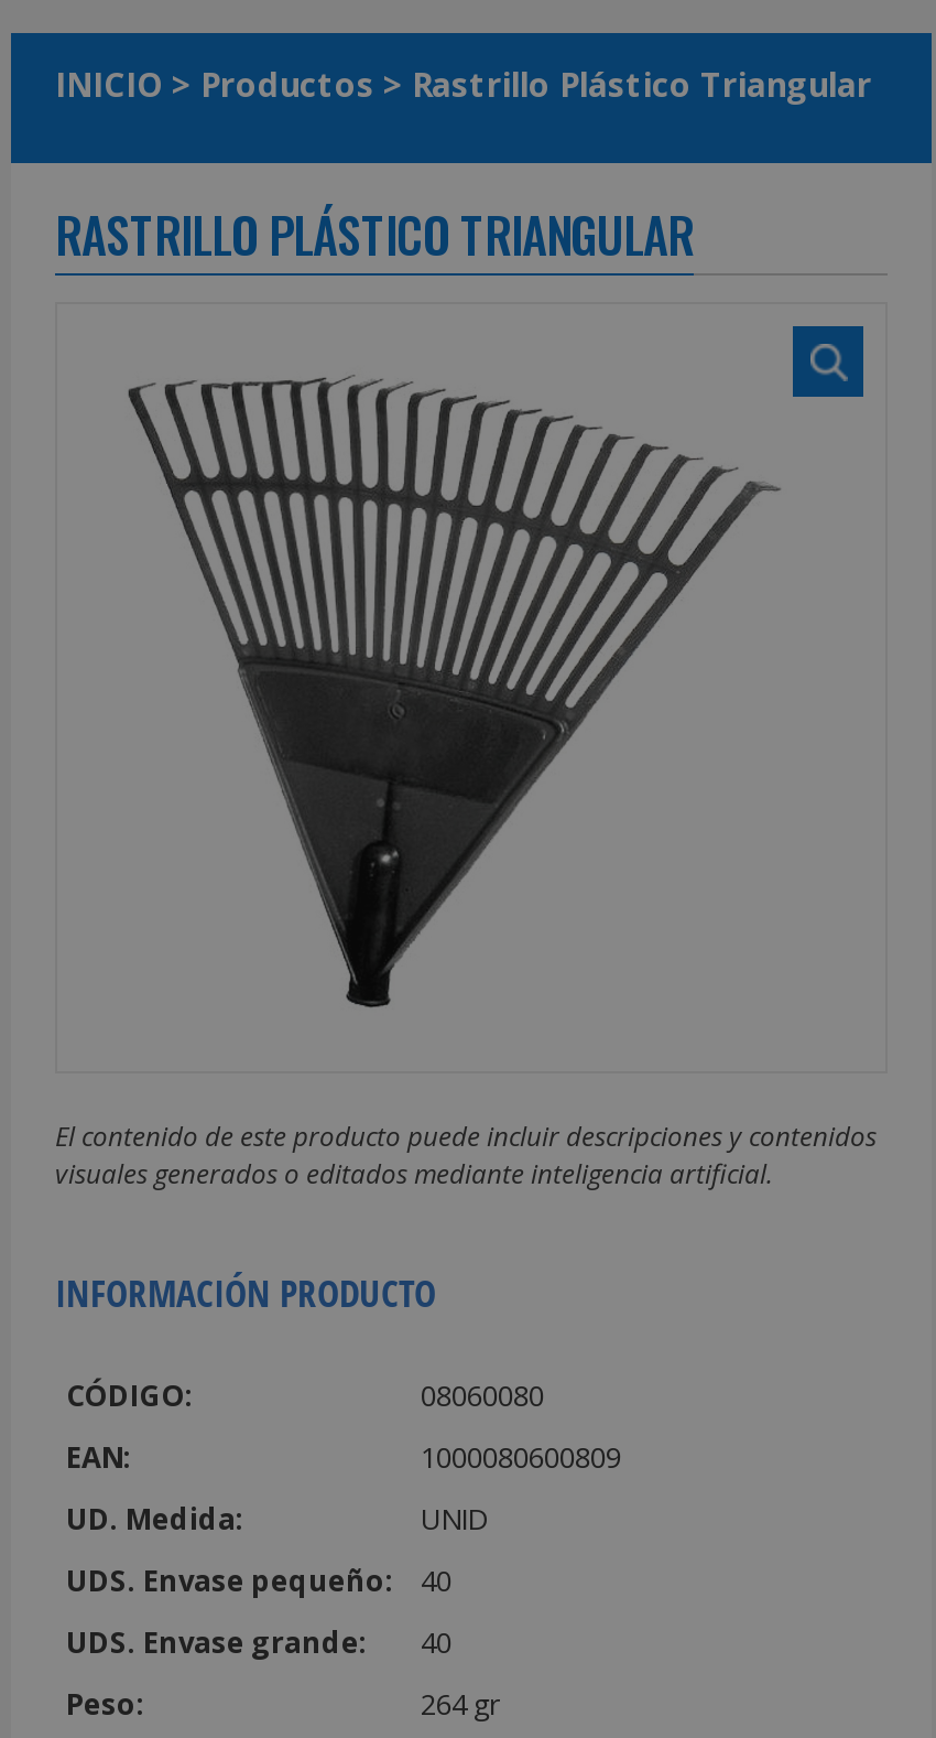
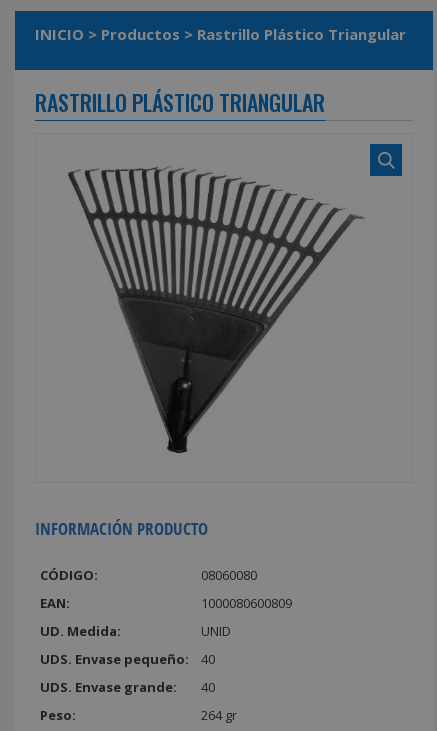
[55,1117,877,1192] El contenido de este producto puede incluir descripciones y contenidos | visuales generados o editados mediante inteligencia artificial. -> none

